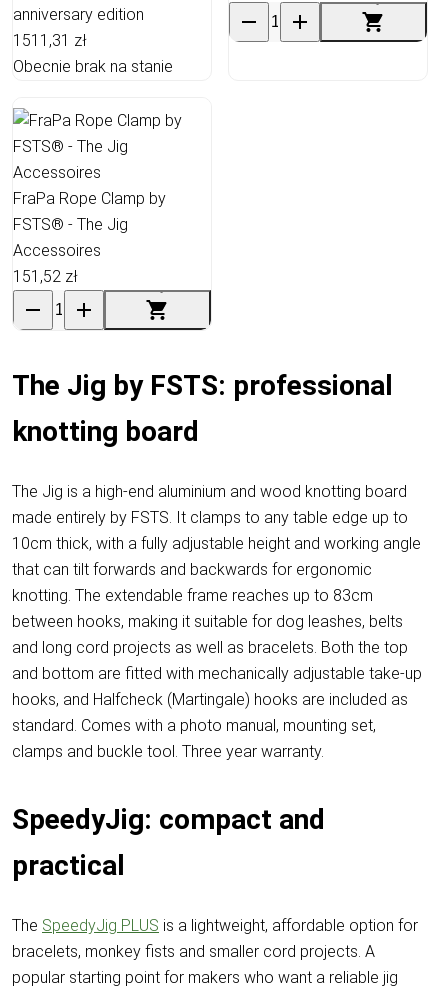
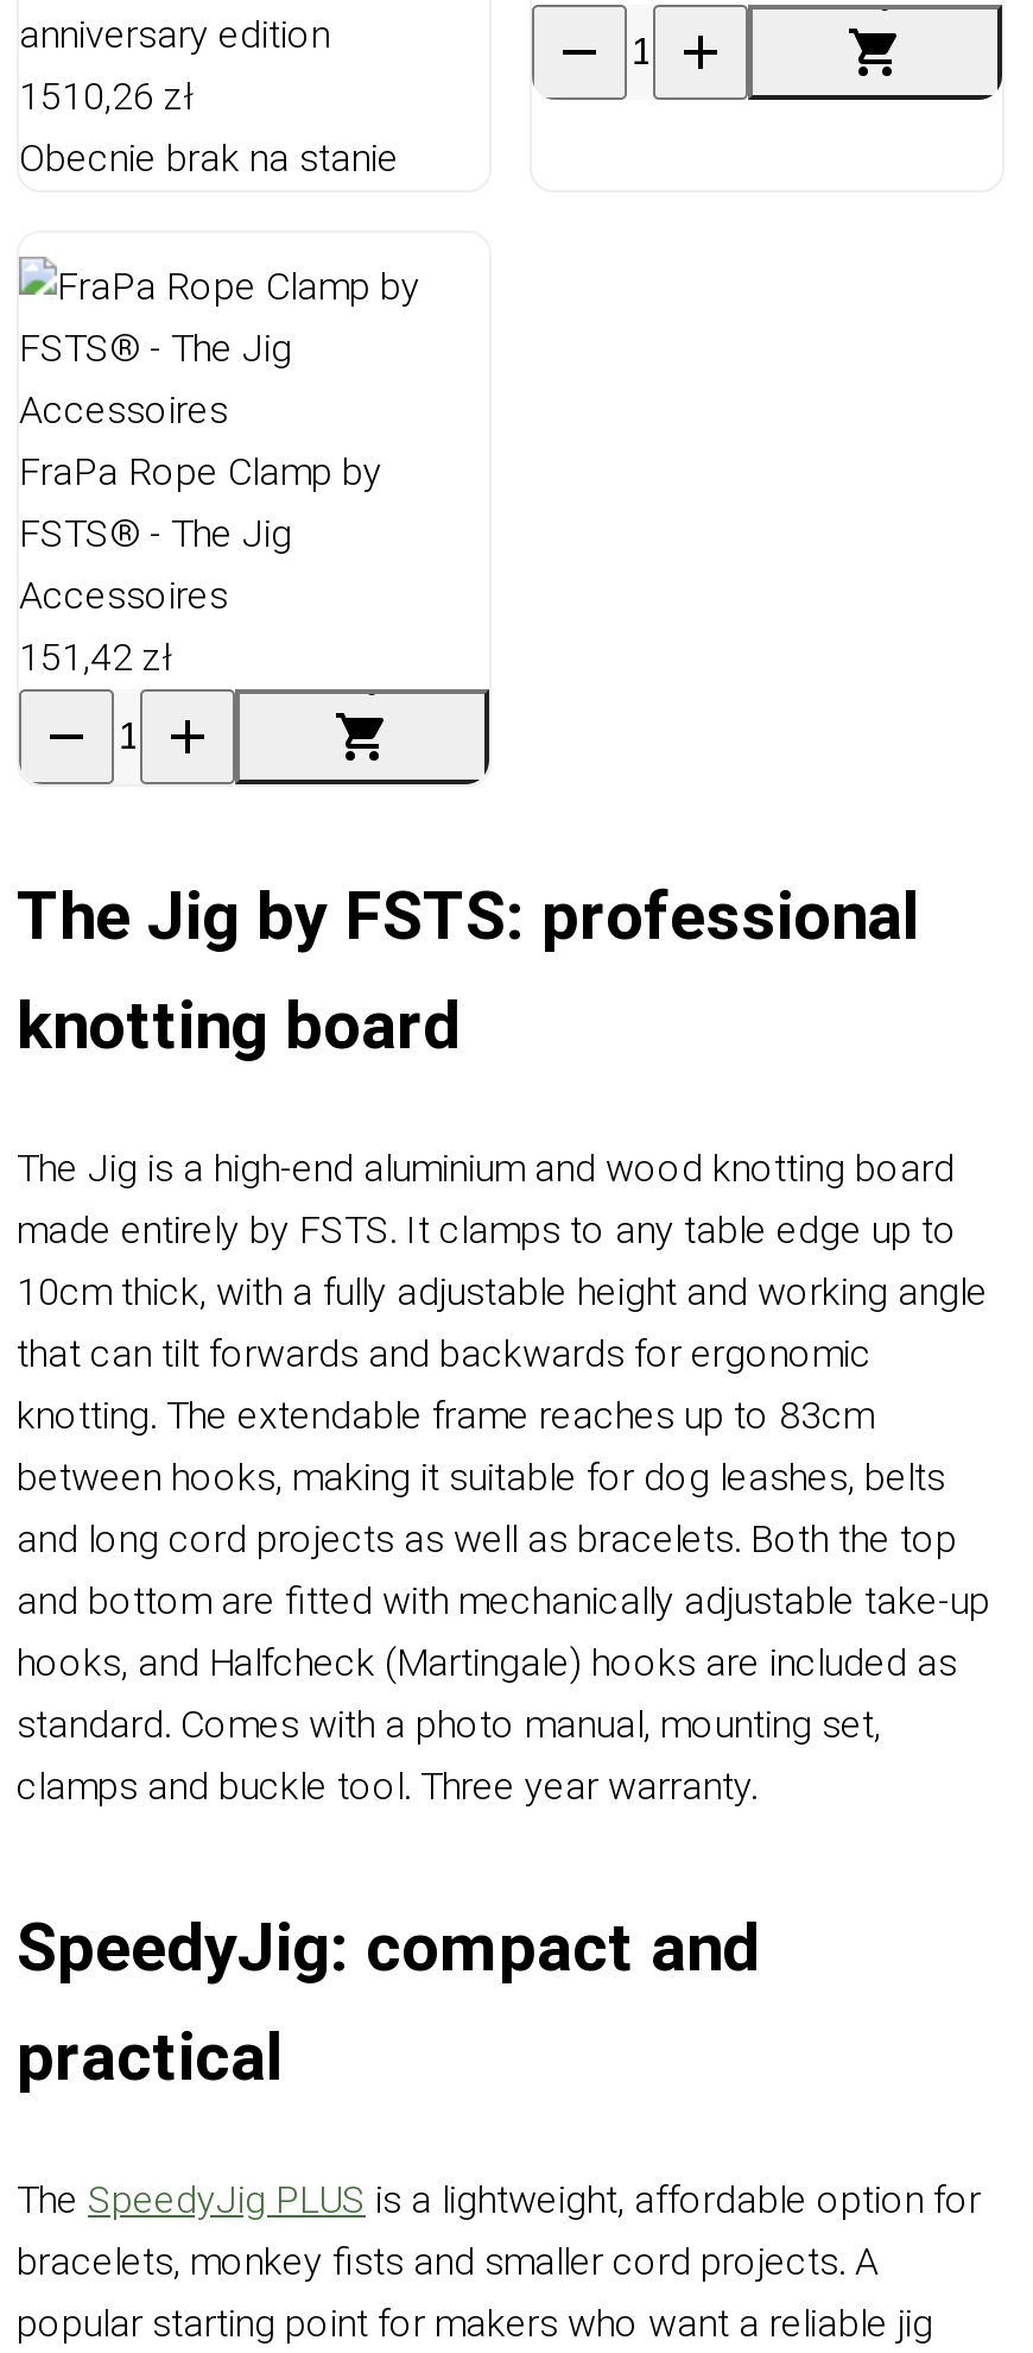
[13,31,87,50] 1511,31 zł -> [19,73,195,118] 1510,26 zł
[13,267,78,286] 151,52 zł -> [19,634,173,679] 151,42 zł

